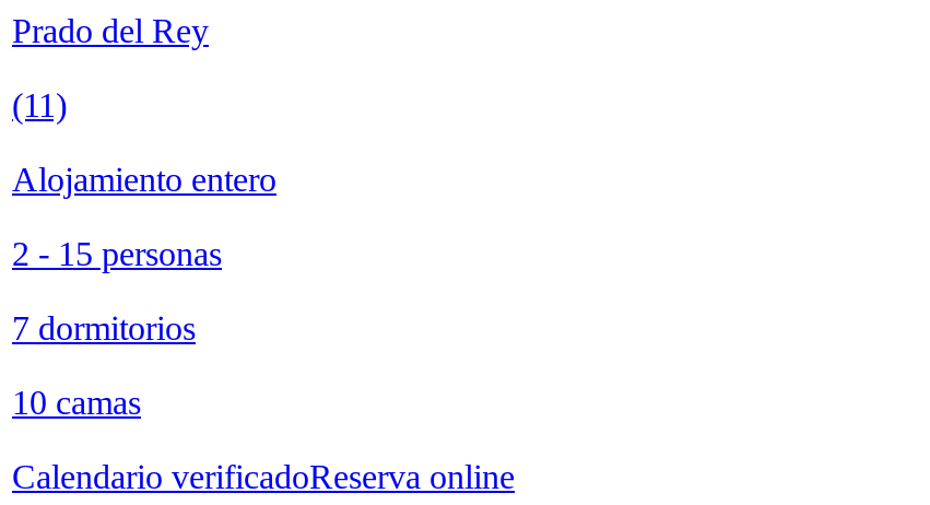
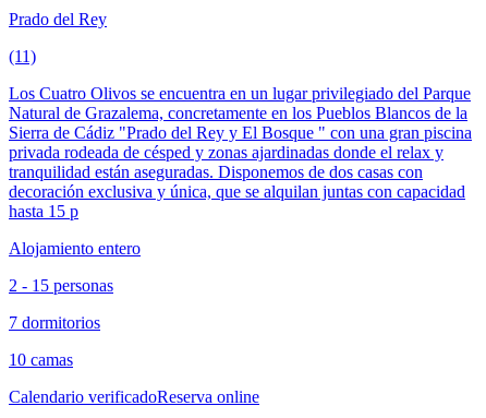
none -> [9,84,472,220] Los Cuatro Olivos se encuentra en un lugar privilegiado del Parque | Natural de Grazalema, concretamente en los Pueblos Blancos de la | Sierra de Cádiz "Prado del Rey y El Bosque " con una gran piscina | privada rodeada de césped y zonas ajardinadas donde el relax y | tranquilidad están aseguradas. Disponemos de dos casas con | decoración exclusiva y única, que se alquilan juntas con capacidad | hasta 15 p

